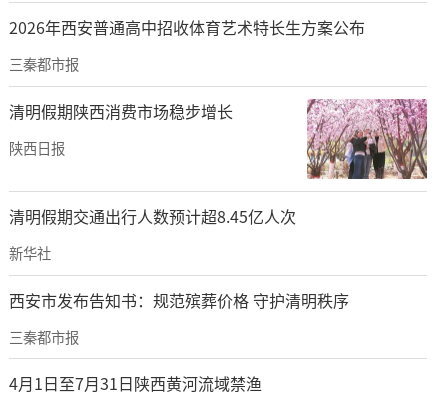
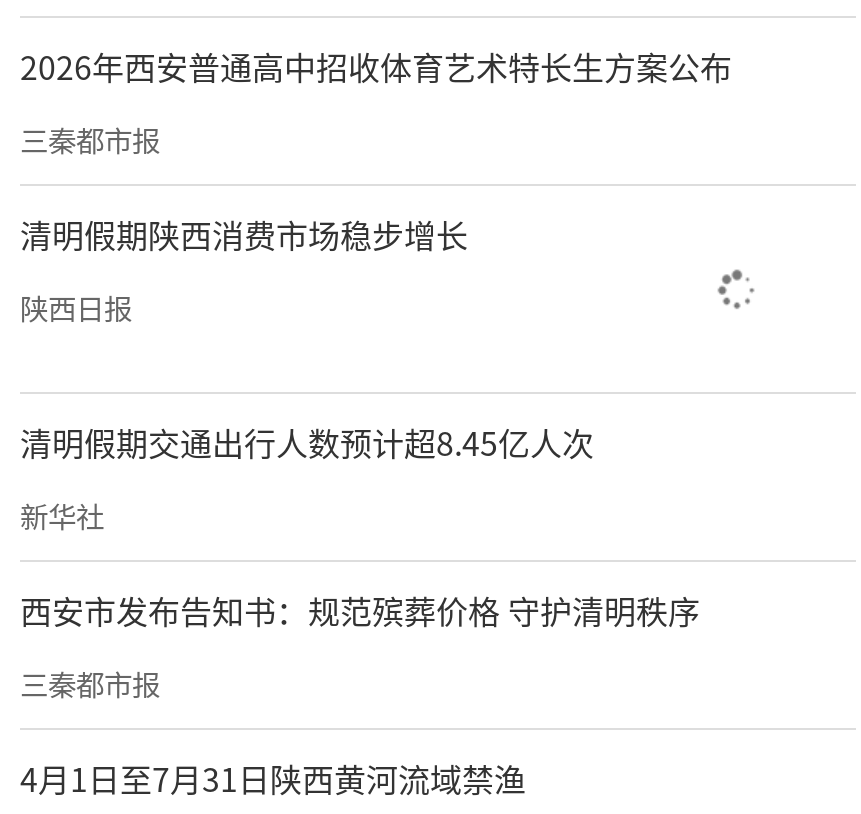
[306,98,428,180] [image] -> none

